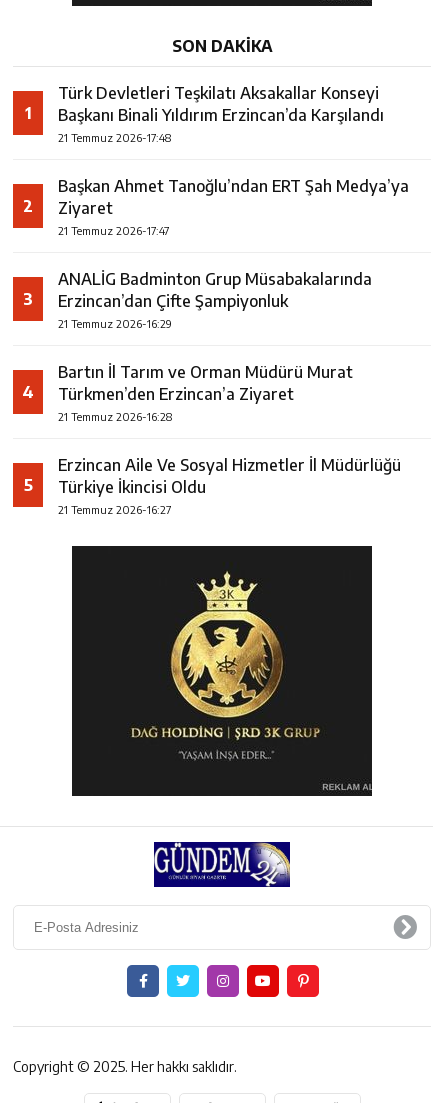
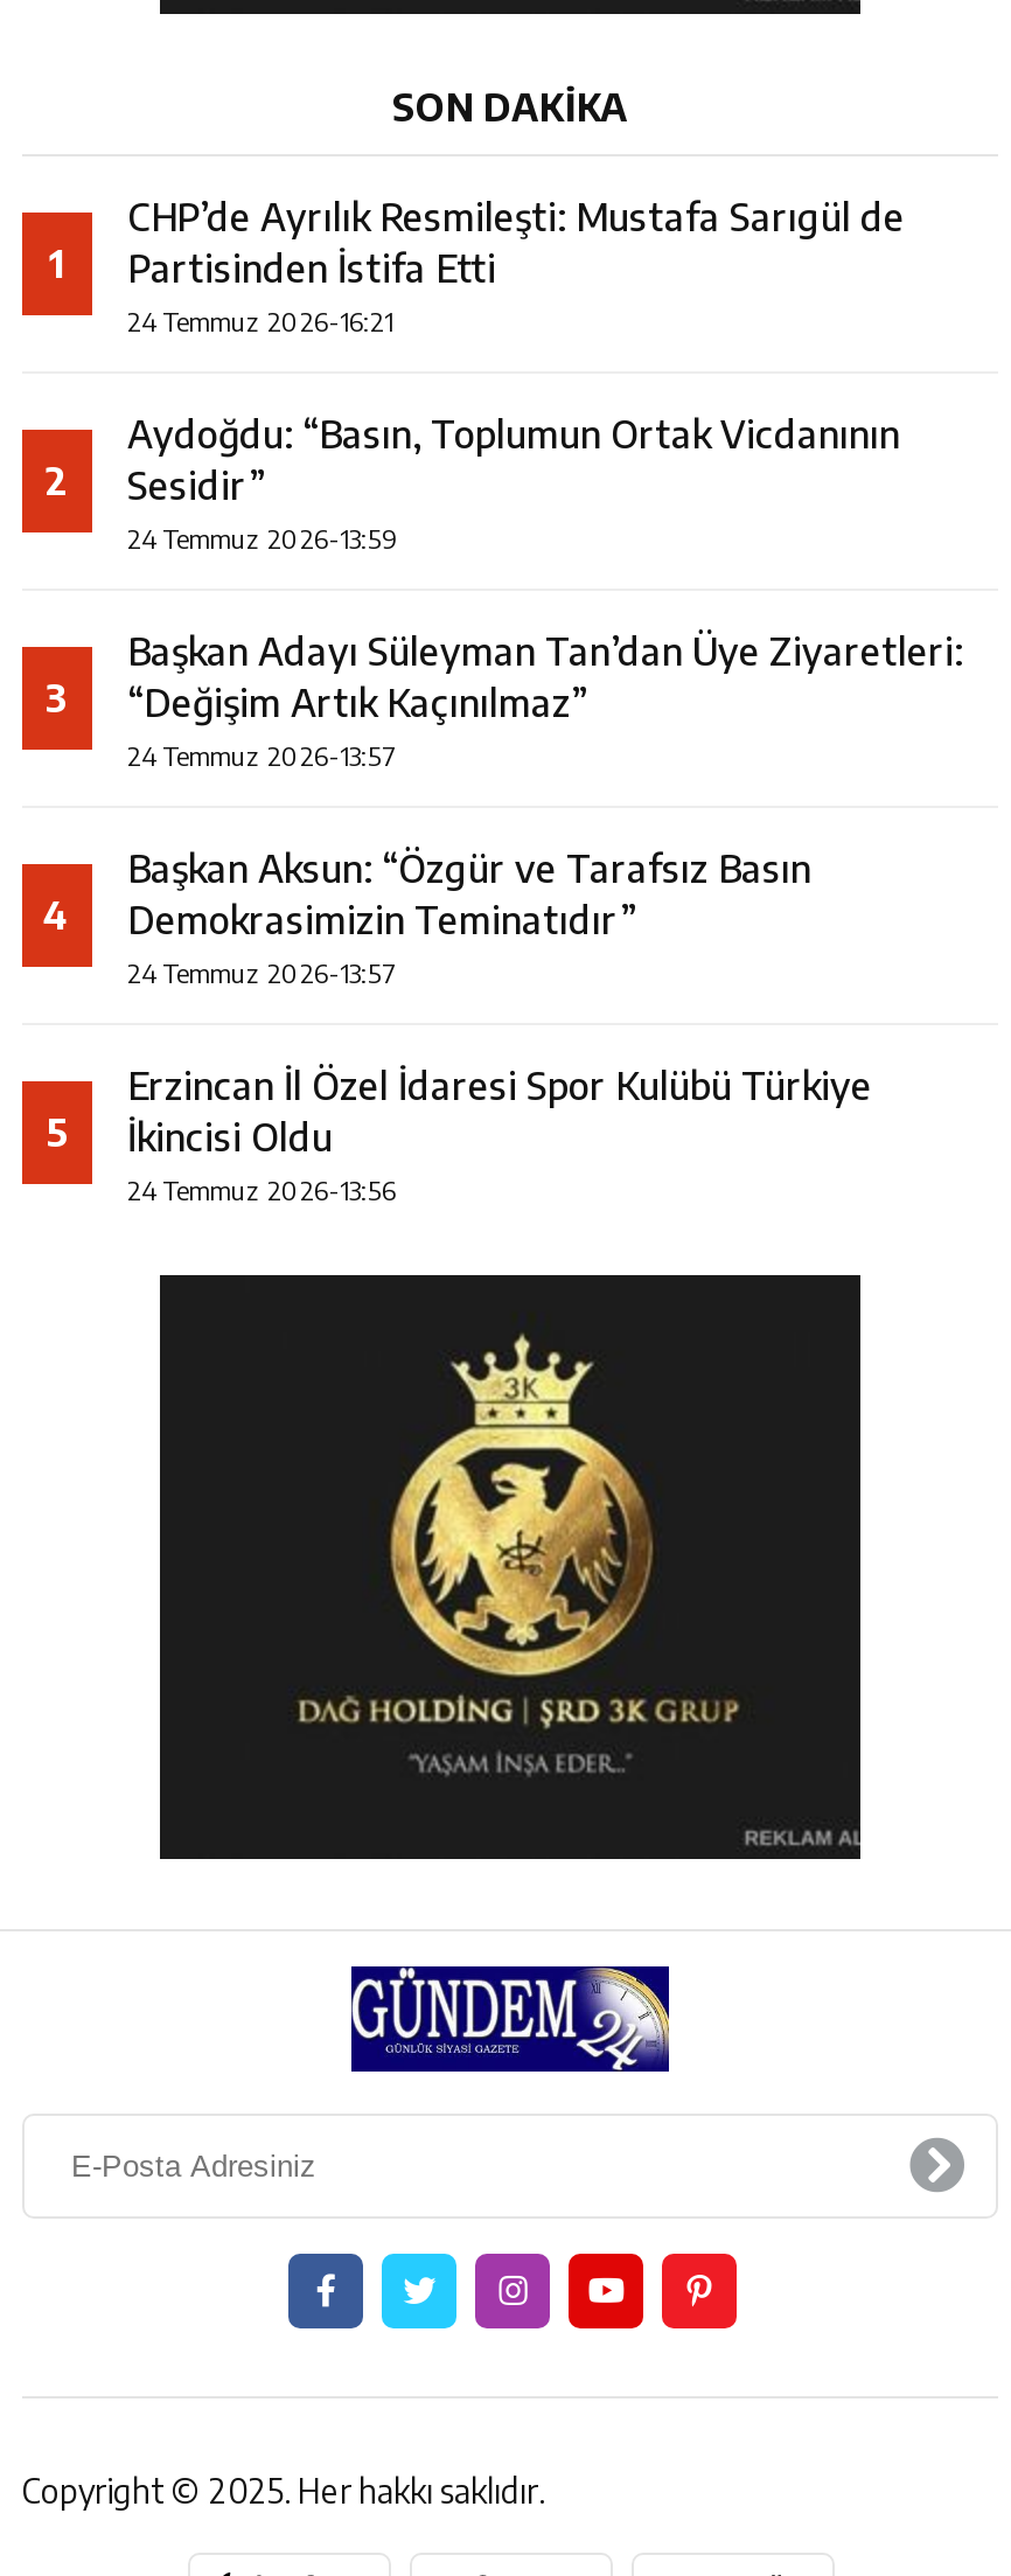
[58,83,384,144] Türk Devletleri Teşkilatı Aksakallar Konseyi | Başkanı Binali Yıldırım Erzincan’da Karşılandı | 21 Temmuz 2026-17:48 -> [127,194,905,337] CHP’de Ayrılık Resmileşti: Mustafa Sarıgül de | Partisinden İstifa Etti | 24 Temmuz 2026-16:21
[58,176,409,237] Başkan Ahmet Tanoğlu’ndan ERT Şah Medya’ya | Ziyaret | 21 Temmuz 2026-17:47 -> [127,412,900,554] Aydoğdu: “Basın, Toplumun Ortak Vicdanının | Sesidir” | 24 Temmuz 2026-13:59
[58,269,372,330] ANALİG Badminton Grup Müsabakalarında | Erzincan’dan Çifte Şampiyonluk | 21 Temmuz 2026-16:29 -> [127,629,963,771] Başkan Adayı Süleyman Tan’dan Üye Ziyaretleri: | “Değişim Artık Kaçınılmaz” | 24 Temmuz 2026-13:57
[58,362,353,423] Bartın İl Tarım ve Orman Müdürü Murat | Türkmen’den Erzincan’a Ziyaret | 21 Temmuz 2026-16:28 -> [127,846,811,988] Başkan Aksun: “Özgür ve Tarafsız Basın | Demokrasimizin Teminatıdır” | 24 Temmuz 2026-13:57
[58,455,401,516] Erzincan Aile Ve Sosyal Hizmetler İl Müdürlüğü | Türkiye İkincisi Oldu | 21 Temmuz 2026-16:27 -> [127,1063,872,1206] Erzincan İl Özel İdaresi Spor Kulübü Türkiye | İkincisi Oldu | 24 Temmuz 2026-13:56

